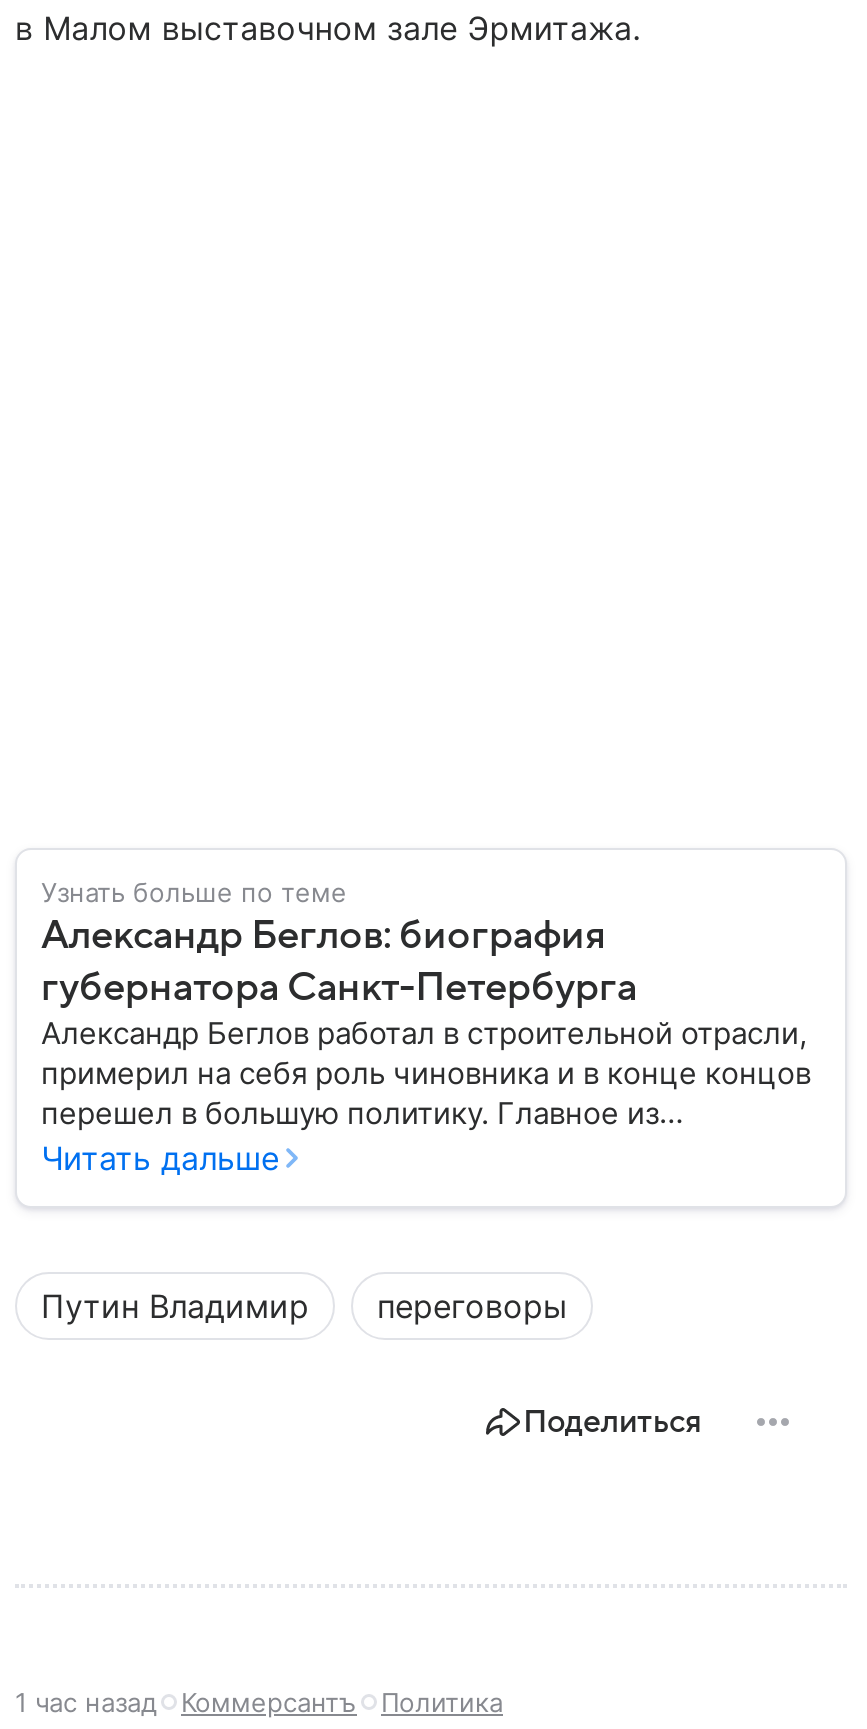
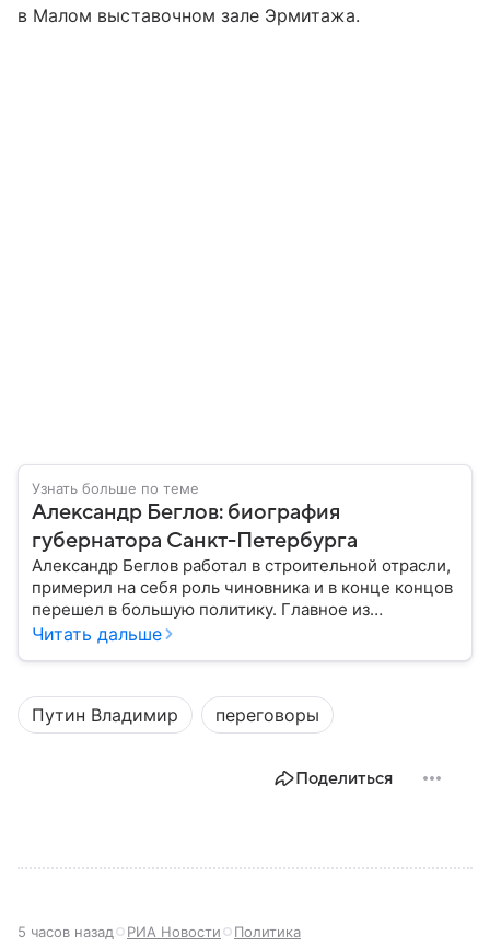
[15,1685,357,1717] 1 час назад | Коммерсантъ -> [18,923,221,940] 5 часов назад | РИА Новости

